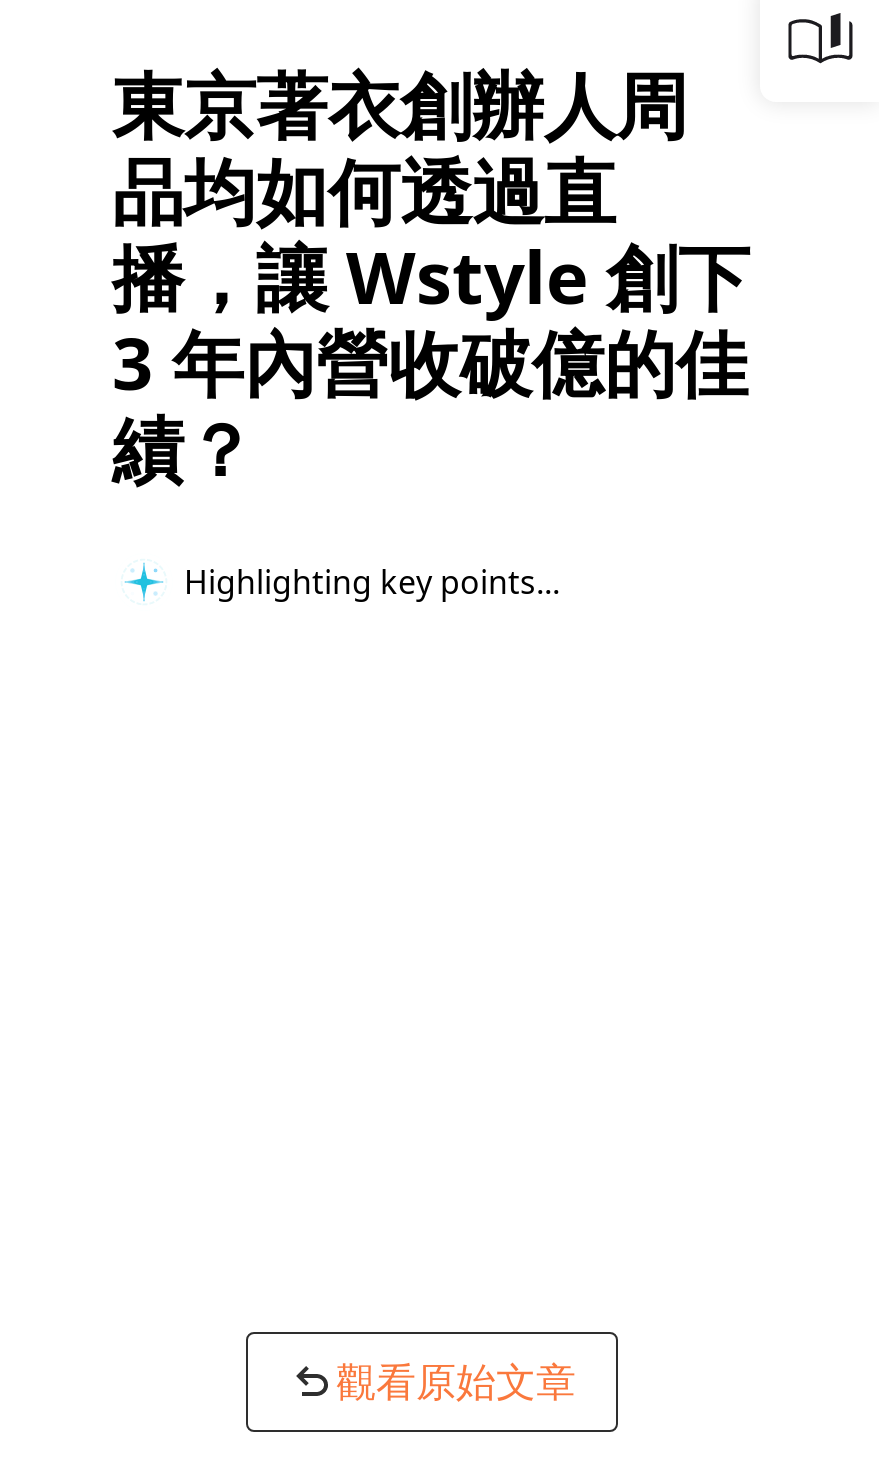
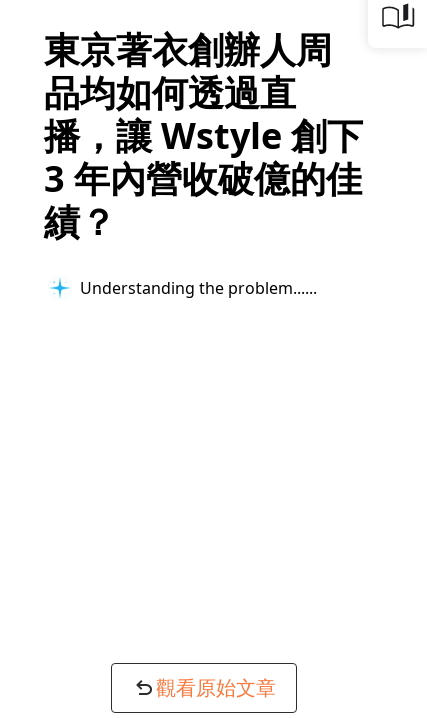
[184,559,560,603] Highlighting key points... -> [80,276,305,298] Understanding the problem...

